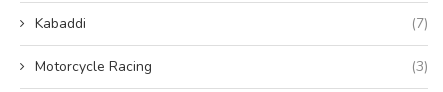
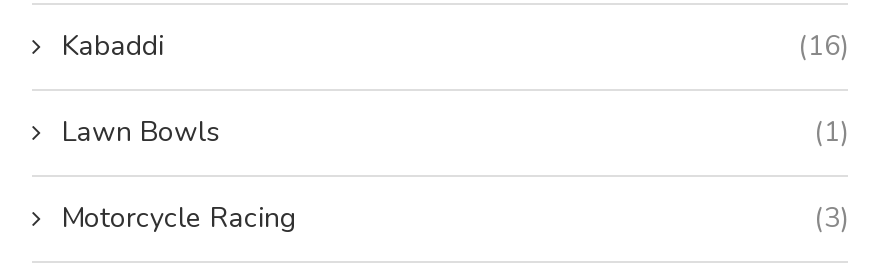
[411,14,428,33] (7) -> [62,26,848,150] (16) | Lawn Bowls | (1)

